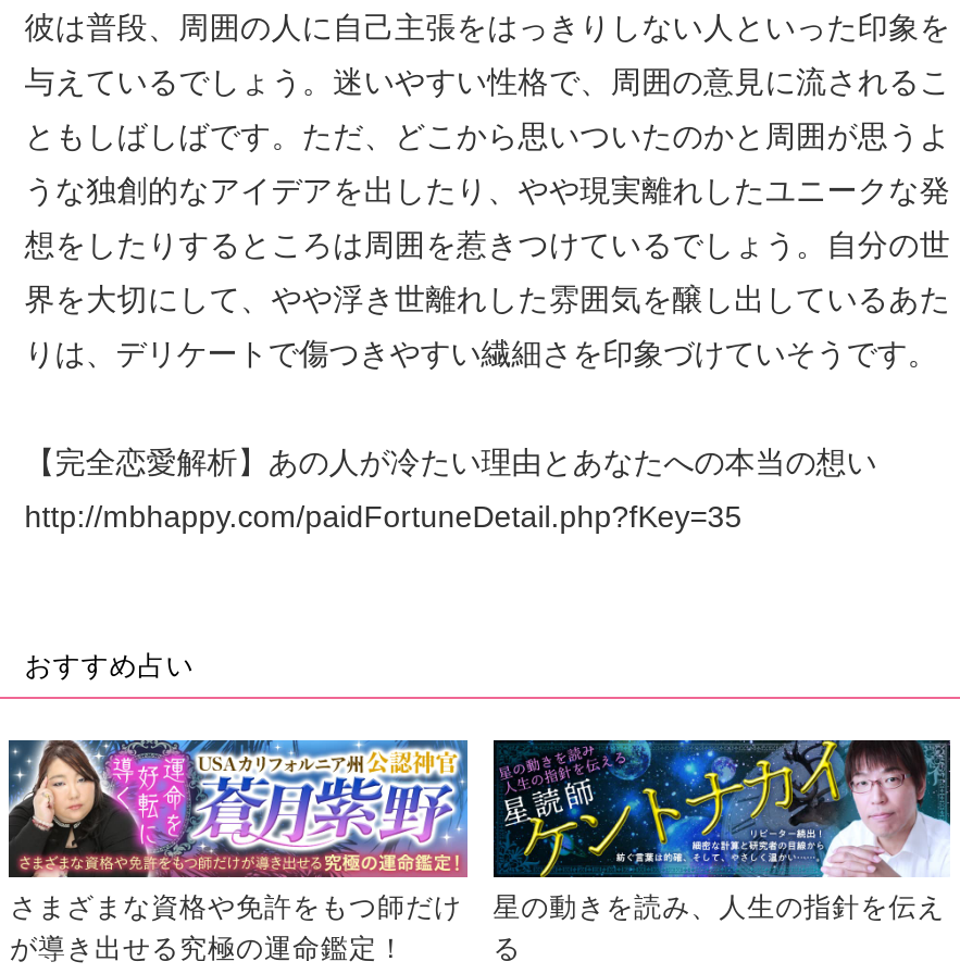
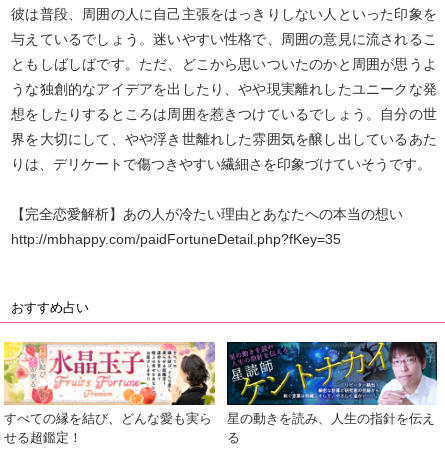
[7,738,470,964] [image] | さまざまな資格や免許をもつ師だけ | が導き出せる究極の運命鑑定！ -> [3,341,216,445] [image] | すべての縁を結び、どんな愛も実ら | せる超鑑定！

